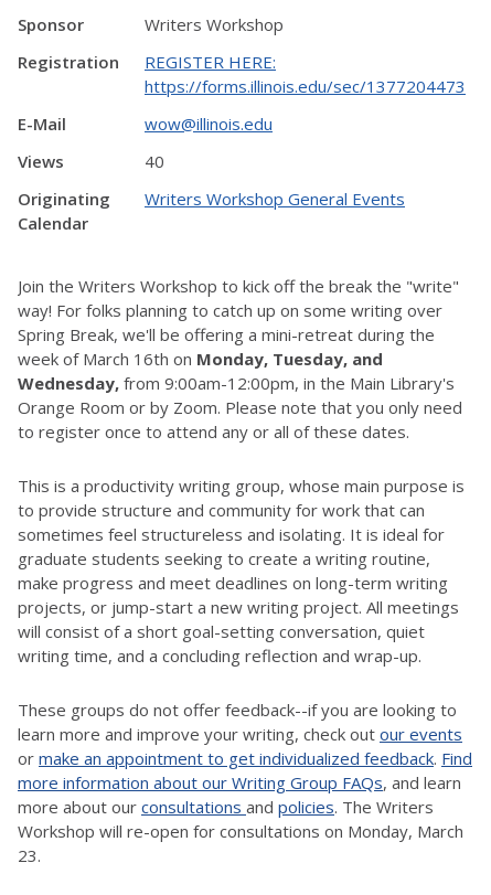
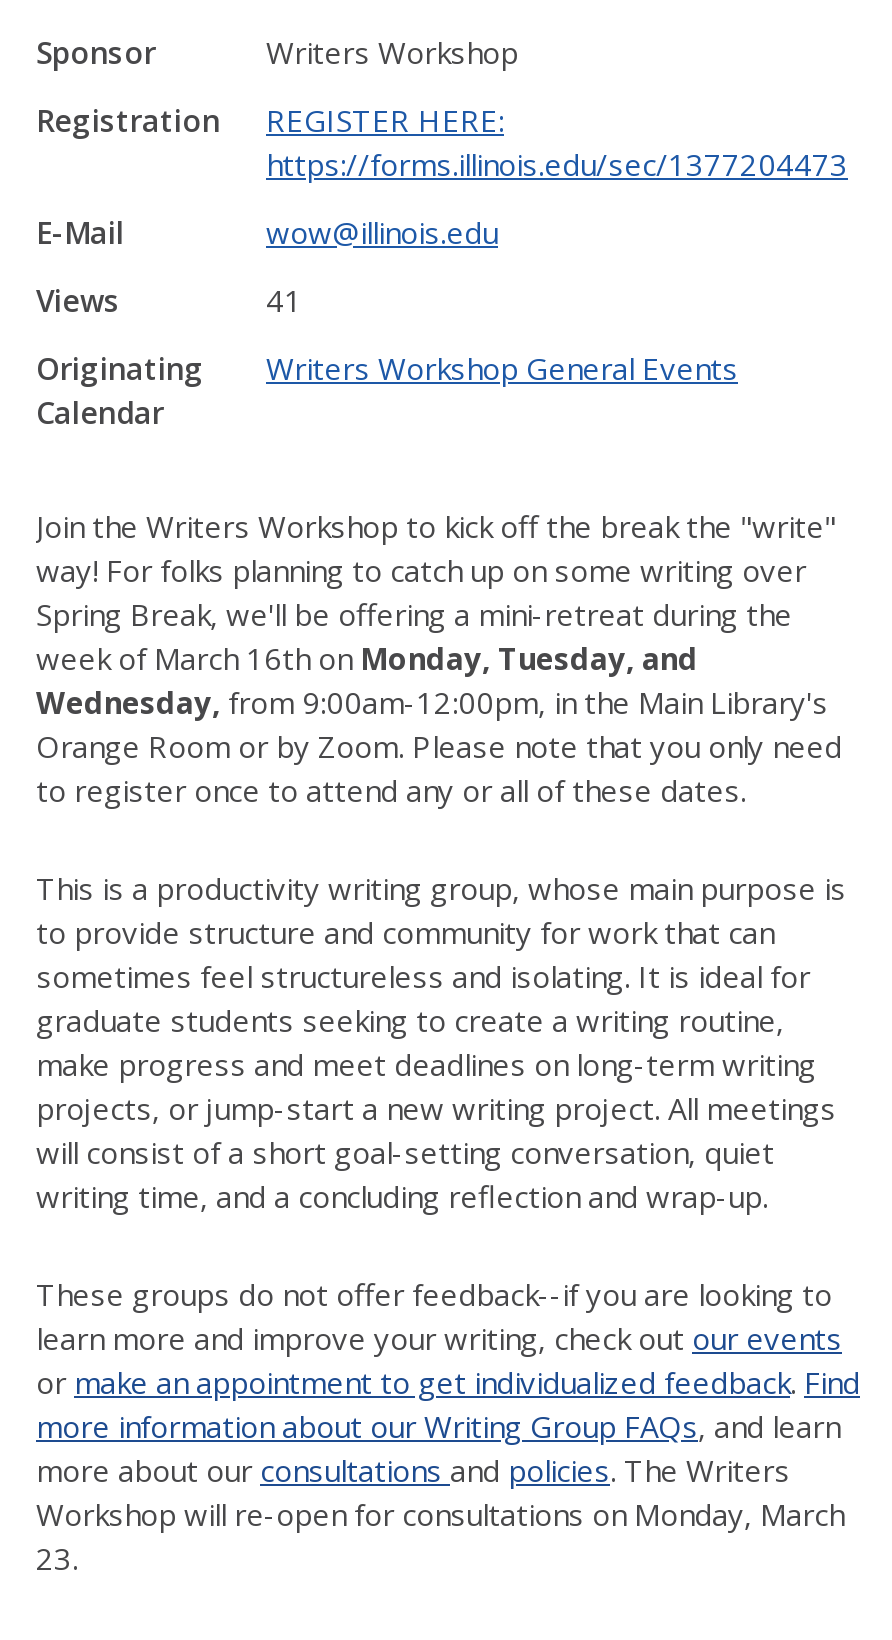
[145,150,164,172] 40 -> [266,280,302,320] 41

